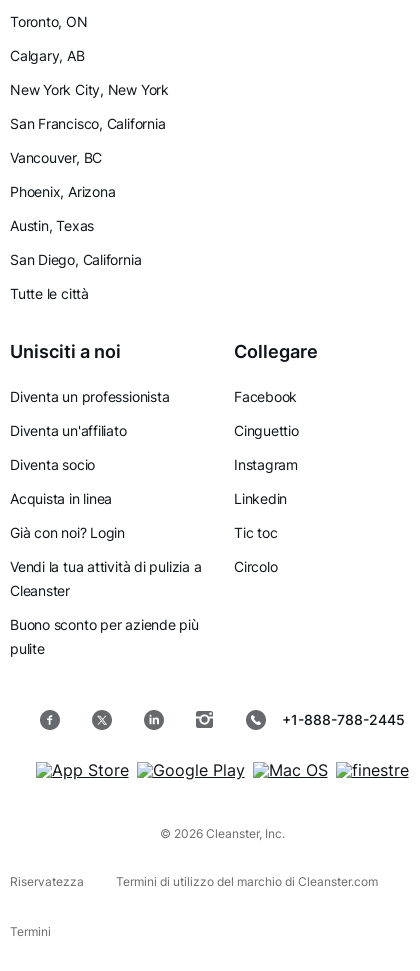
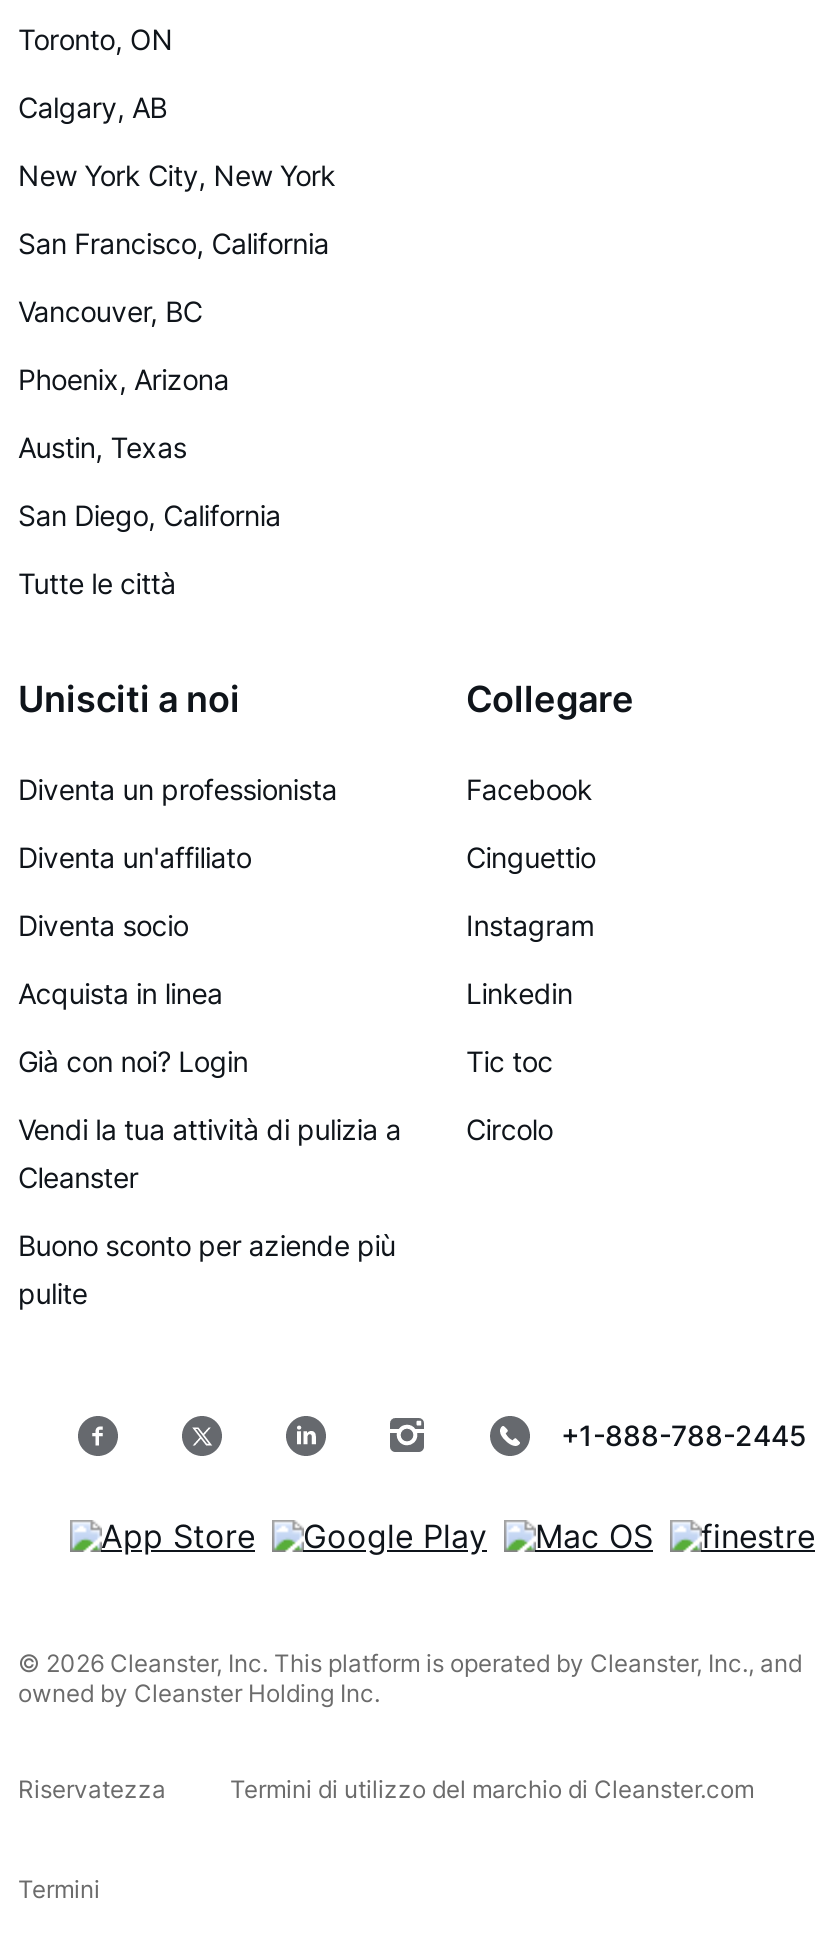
[159,826,284,841] © 2026 Cleanster, Inc. -> [18,1649,802,1709] © 2026 Cleanster, Inc. This platform is operated by Cleanster, Inc., and | owned by Cleanster Holding Inc.

